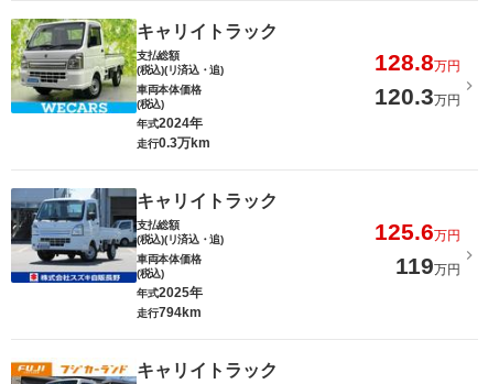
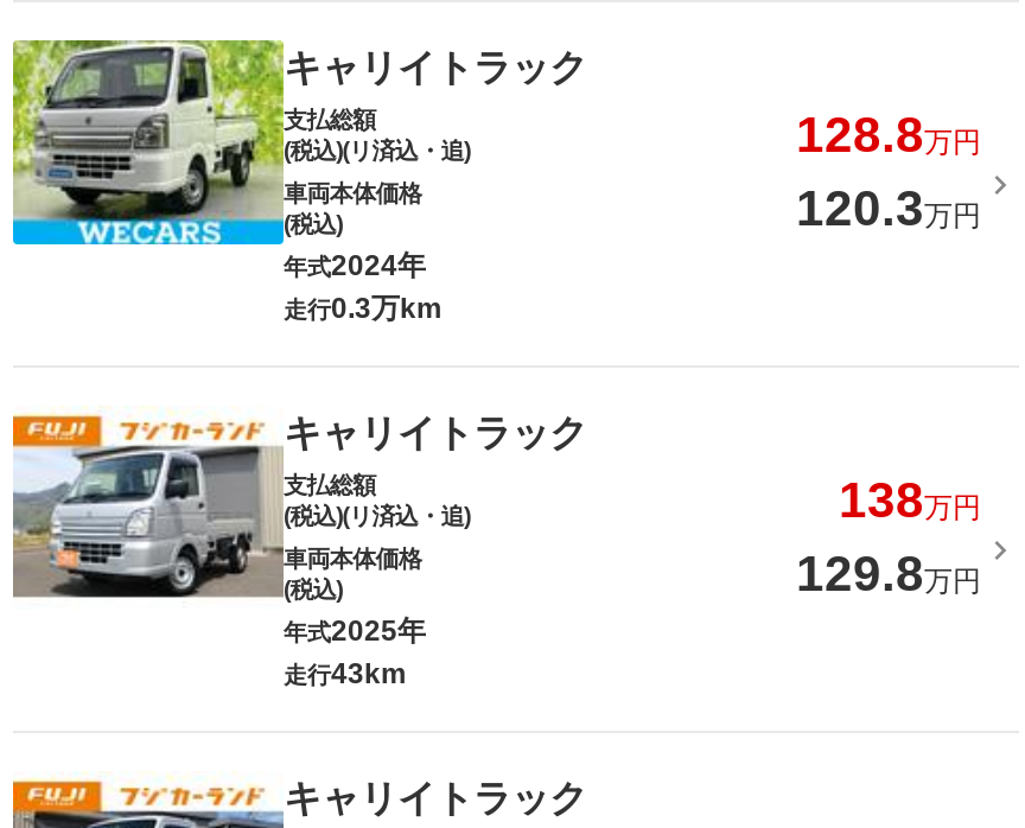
[10,187,202,320] [image] | 走行794km -> [11,406,407,690] [image] | 走行43km
[375,219,460,244] 125.6万円 -> [839,472,981,527] 138万円
[395,253,460,278] 119万円 -> [796,546,981,600] 129.8万円

